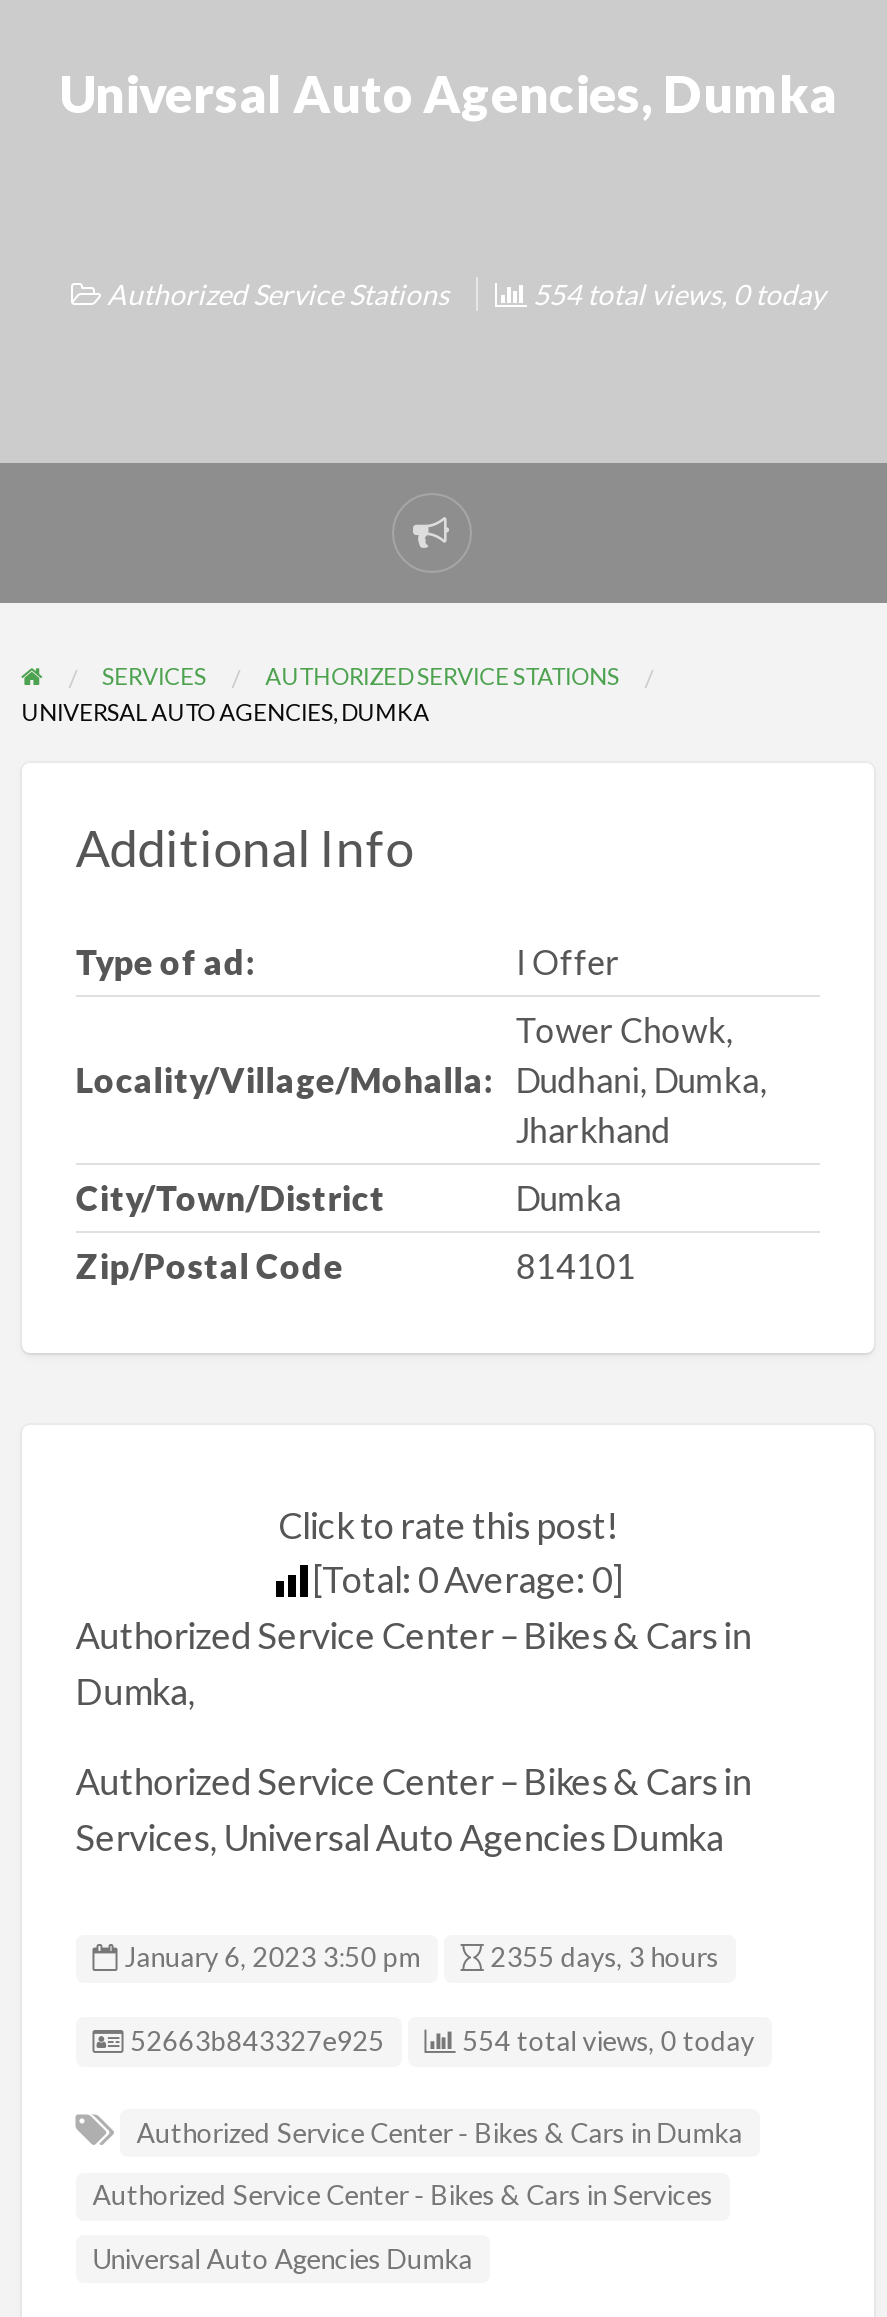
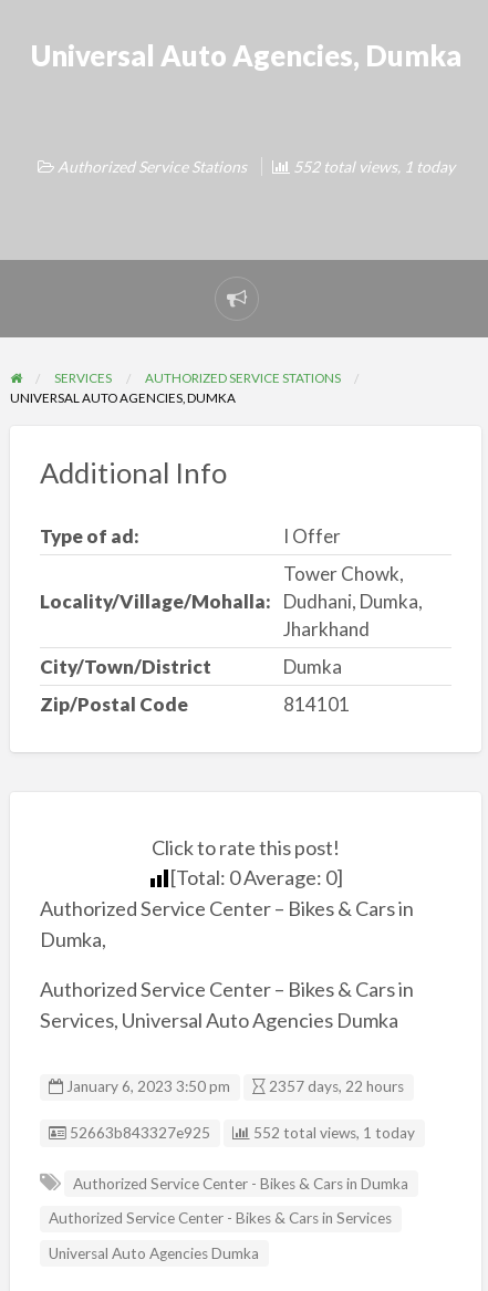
[527,276,825,310] 554 total views, 0 today -> [289,157,454,176] 552 total views, 1 today
[118,1941,718,1973] January 6, 2023 3:50 pm 2355 days, 3 hours -> [63,1078,404,1095] January 6, 2023 3:50 pm 2357 days, 22 hours
[456,2025,754,2057] 554 total views, 0 today -> [250,1124,415,1141] 552 total views, 1 today

